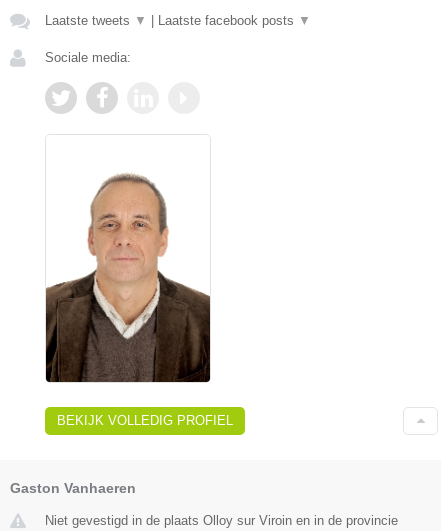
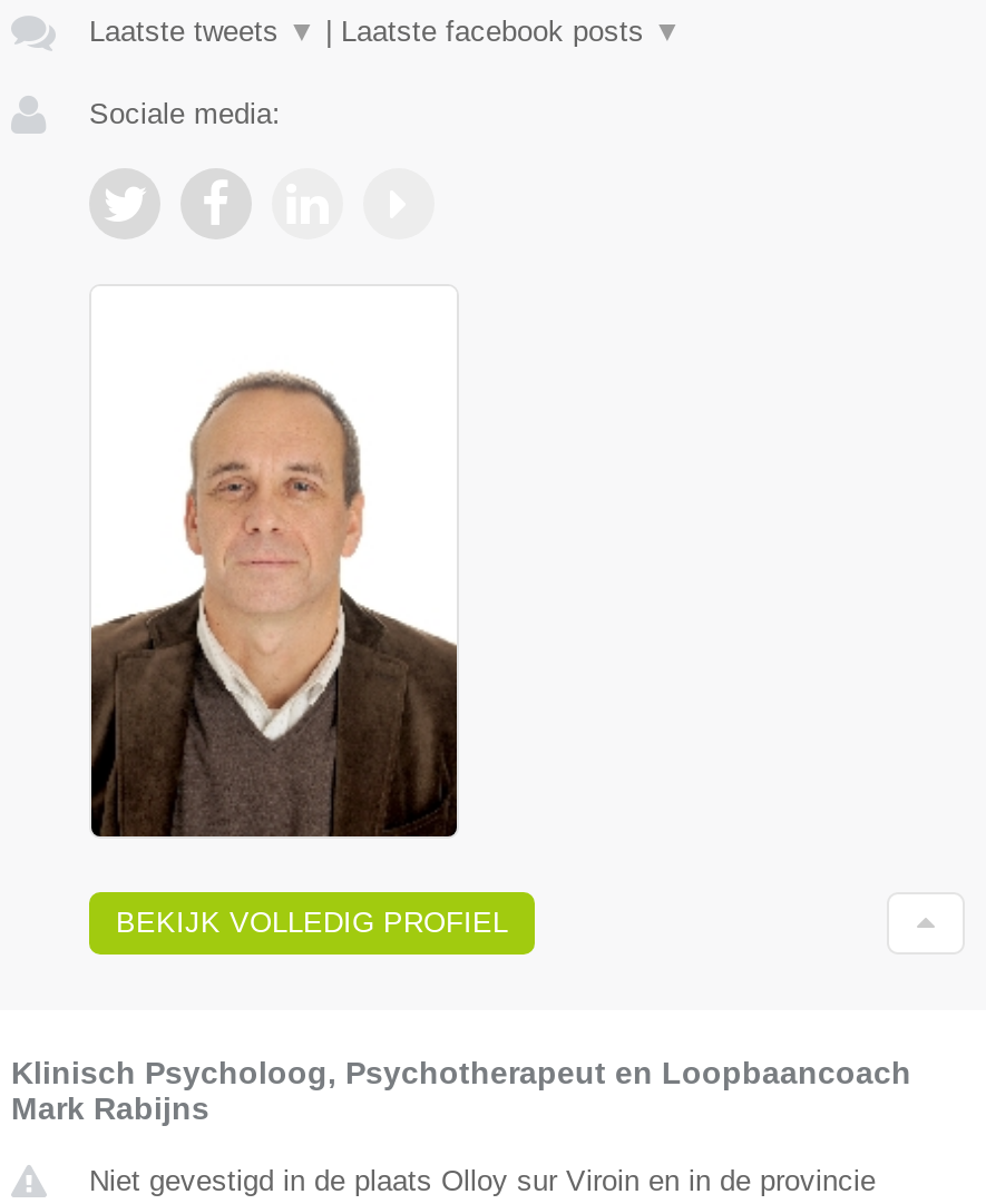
[10,480,136,496] Gaston Vanhaeren -> [11,1055,911,1126] Klinisch Psycholoog, Psychotherapeut en Loopbaancoach | Mark Rabijns

